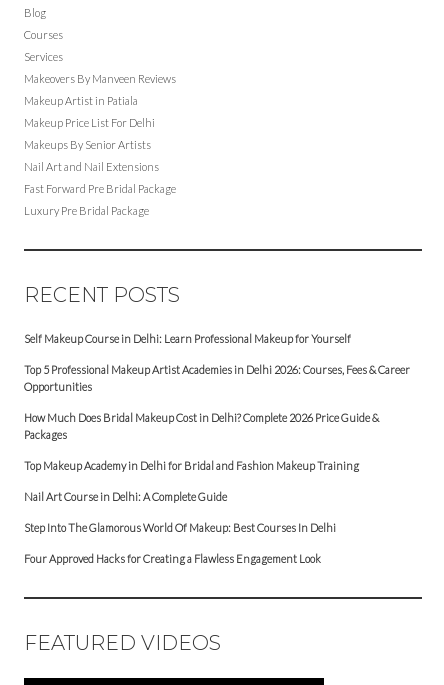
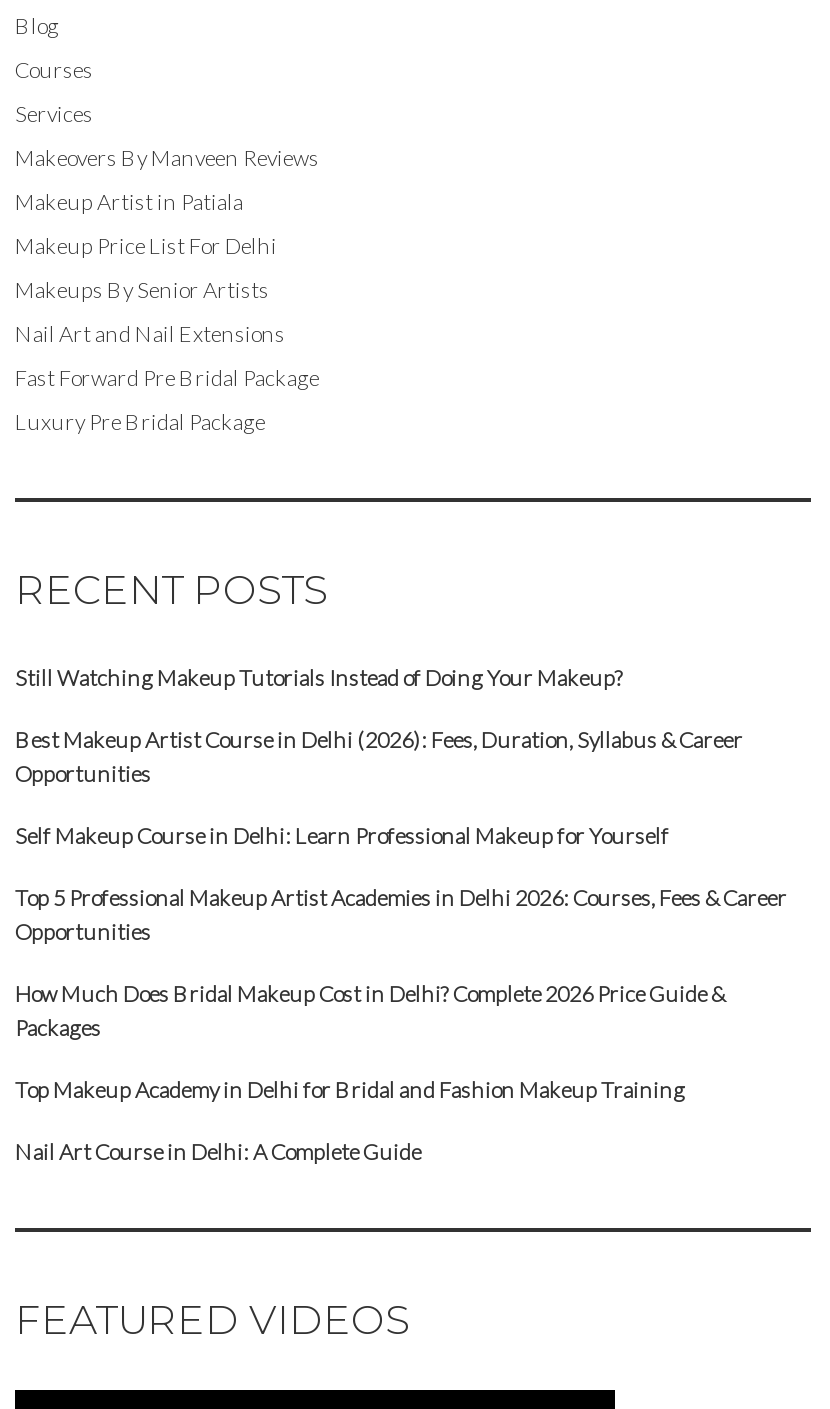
none -> [15,663,743,785] Still Watching Makeup Tutorials Instead of Doing Your Makeup? | Best Makeup Artist Course in Delhi (2026): Fees, Duration, Syllabus & Career | Opportunities
moved [24,332,410,503] -> [15,821,787,1163]: Self Makeup Course in Delhi: Learn Professional Makeup for Yourself | Top 5 Professional Makeup Artist Academies in Delhi 2026: Courses, Fees & Career | Opportunities | How Much Does Bridal Makeup Cost in Delhi? Complete 2026 Price Guide & | Packages | Top Makeup Academy in Delhi for Bridal and Fashion Makeup Training | Nail Art Course in Delhi: A Complete Guide
[24,521,336,565] Step Into The Glamorous World Of Makeup: Best Courses In Delhi | Four Approved Hacks for Creating a Flawless Engagement Look -> none

